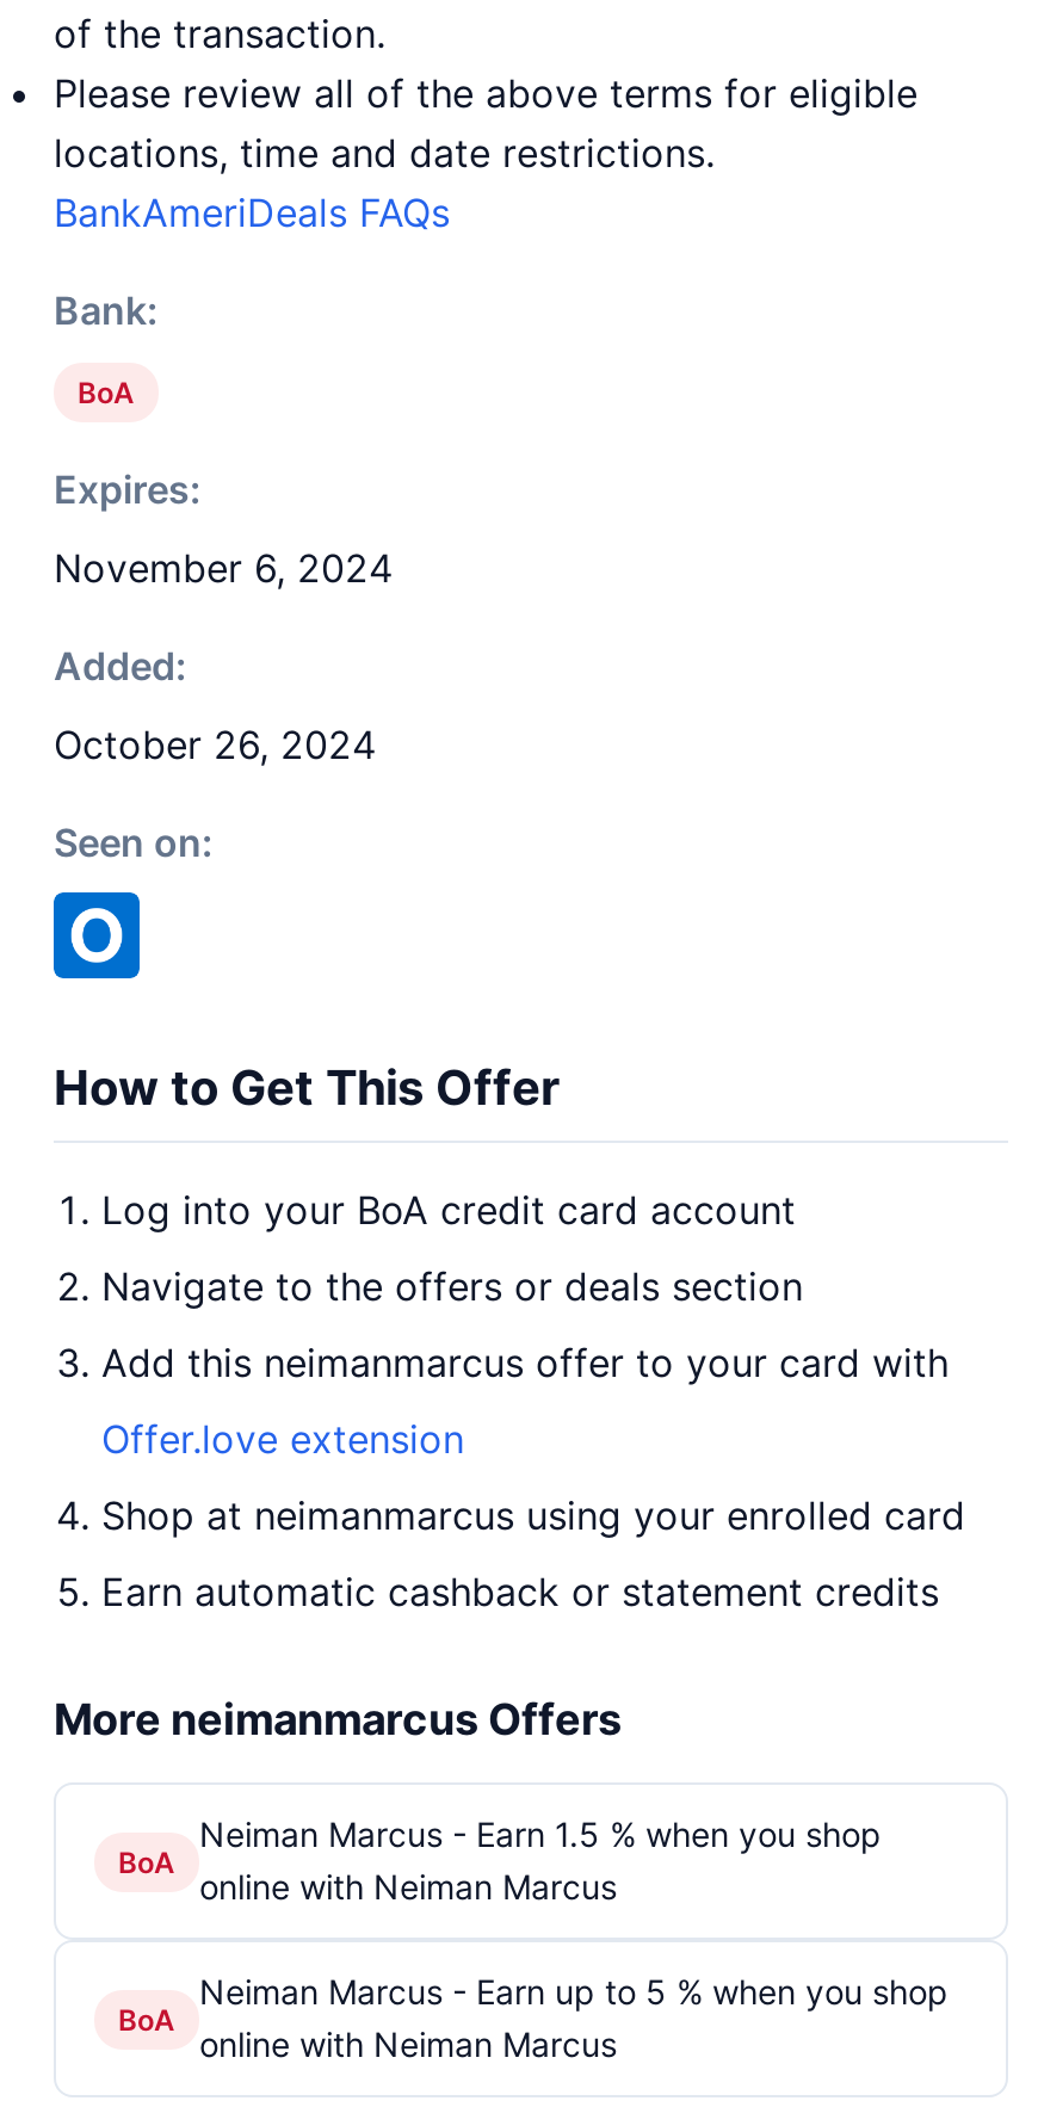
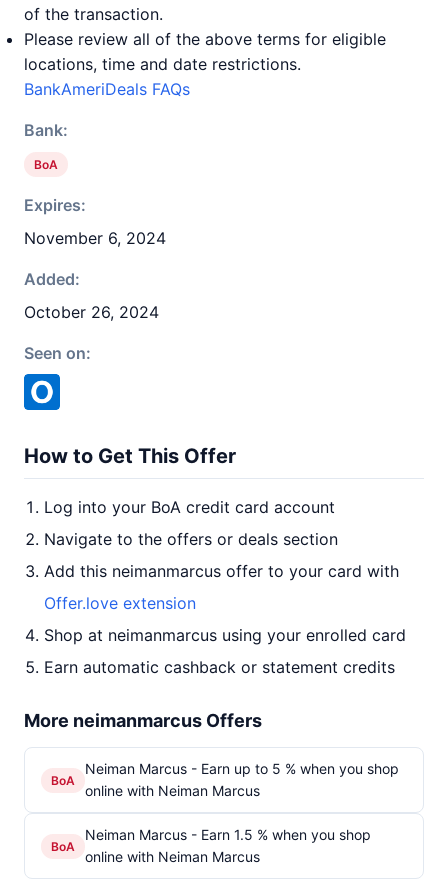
moved [199,1813,882,1854] -> [85,826,371,843]: Neiman Marcus - Earn 1.5 % when you shop
moved [199,1971,949,2012] -> [85,760,399,777]: Neiman Marcus - Earn up to 5 % when you shop

